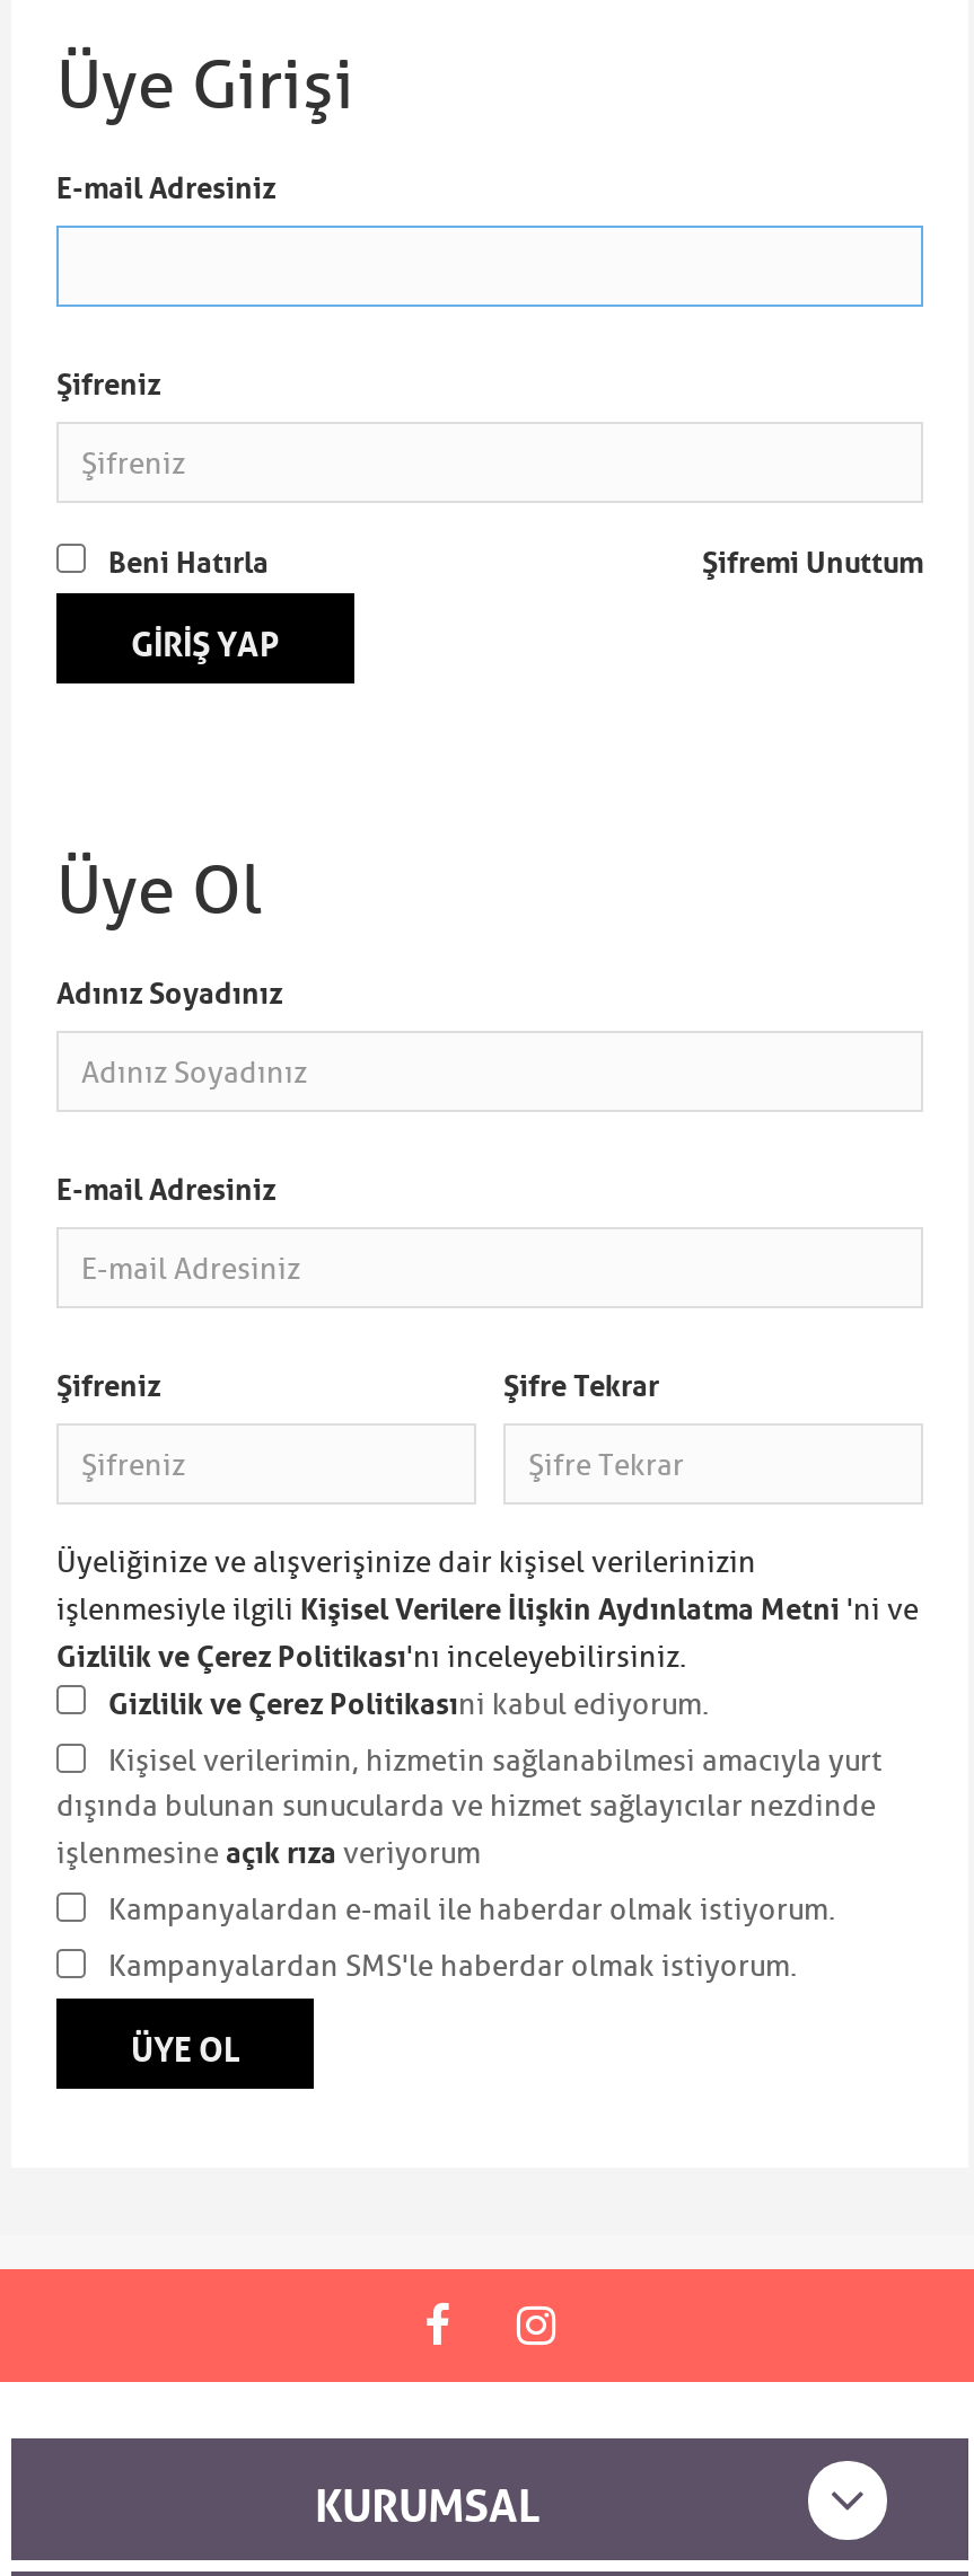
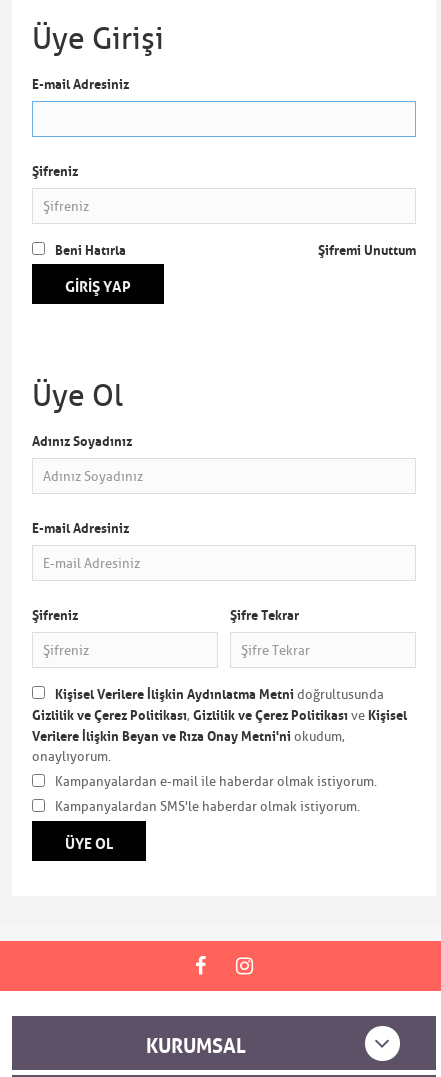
[56,1543,919,1872] Üyeliğinize ve alışverişinize dair kişisel verilerinizin | işlenmesiyle ilgili Kişisel Verilere İlişkin Aydınlatma Metni 'ni ve | Gizlilik ve Çerez Politikası'nı inceleyebilirsiniz. | Gizlilik ve Çerez Politikasıni kabul ediyorum. | Kişisel verilerimin, hizmetin sağlanabilmesi amacıyla yurt | dışında bulunan sunucularda ve hizmet sağlayıcılar nezdinde | işlenmesine açık rıza veriyorum -> [32,682,407,764] Kişisel Verilere İlişkin Aydınlatma Metni doğrultusunda | Gizlilik ve Çerez Politikası, Gizlilik ve Çerez Politikası ve Kişisel | Verilere İlişkin Beyan ve Rıza Onay Metni'ni okudum, | onaylıyorum.

